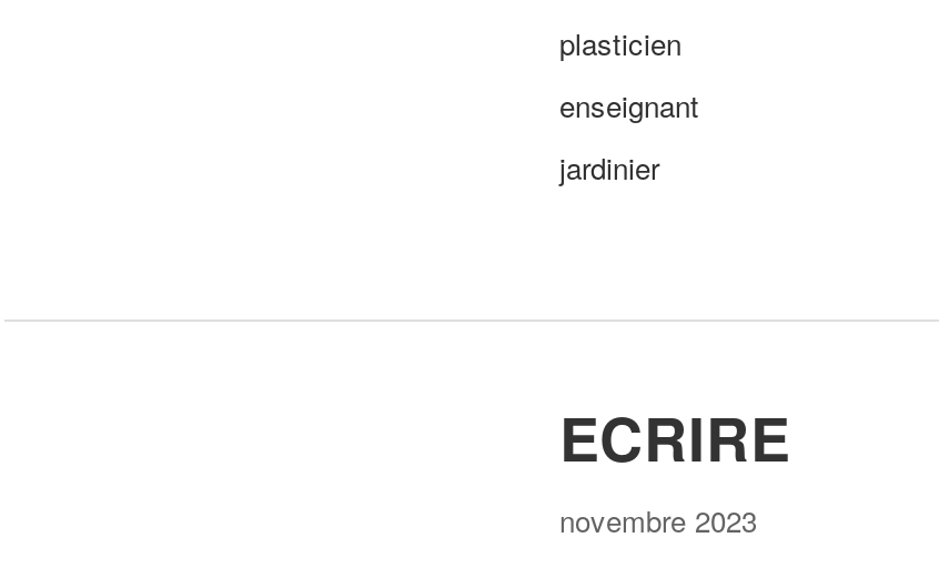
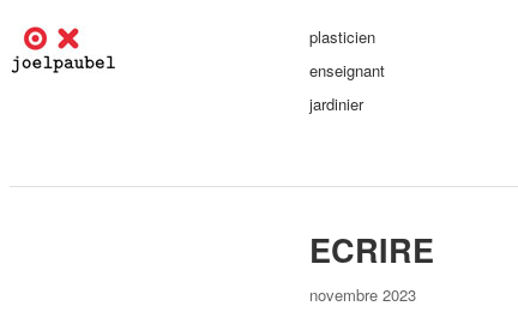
none -> [11,25,116,74] [image]

